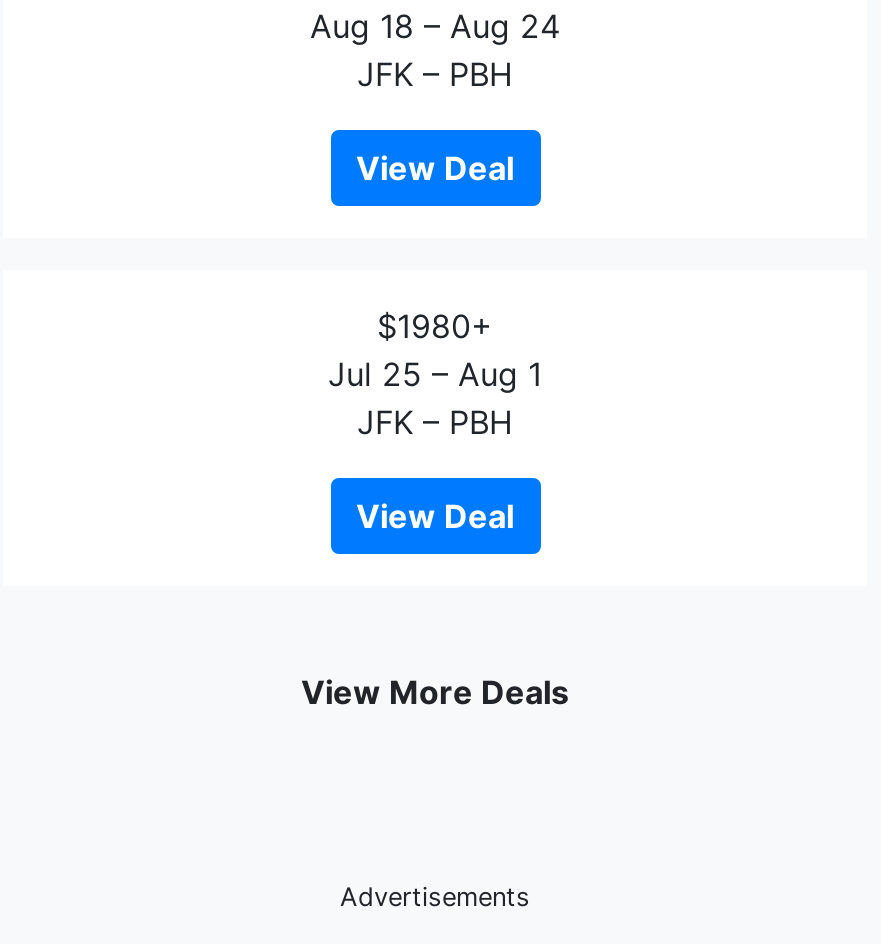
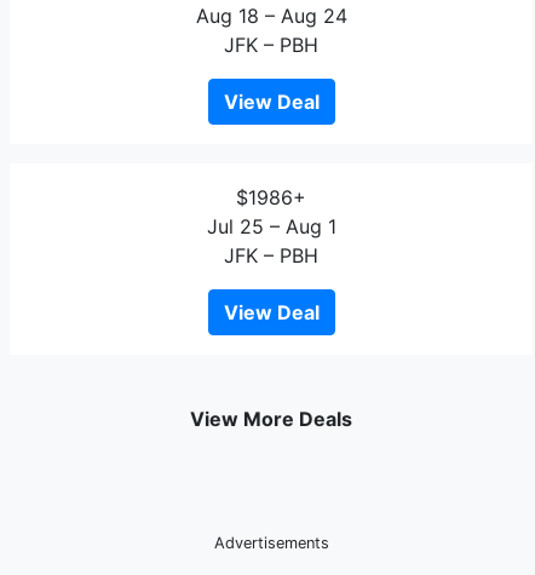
[377,306,493,346] $1980+ -> [236,185,306,209] $1986+

